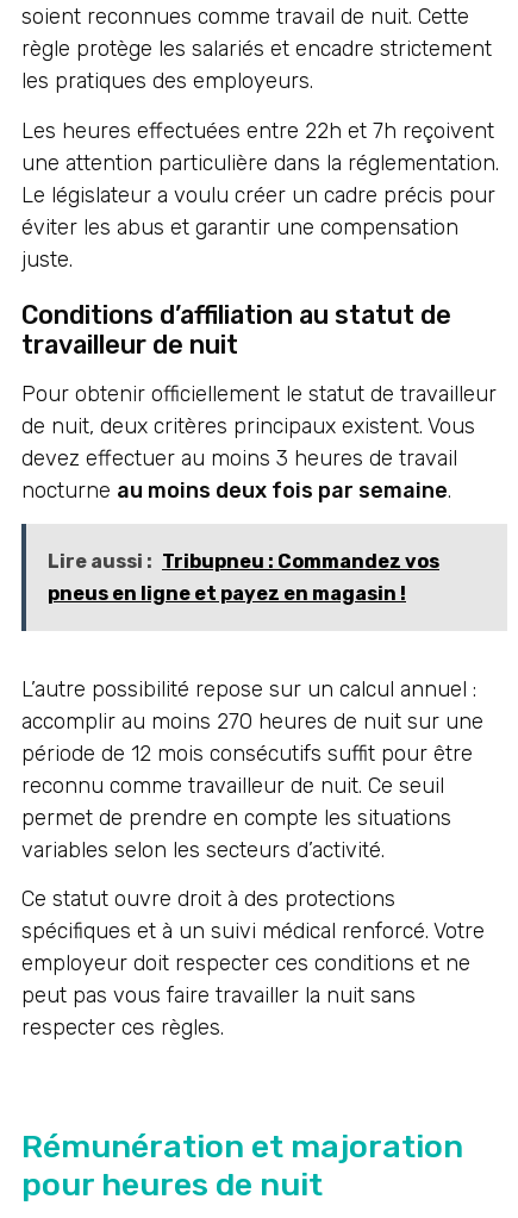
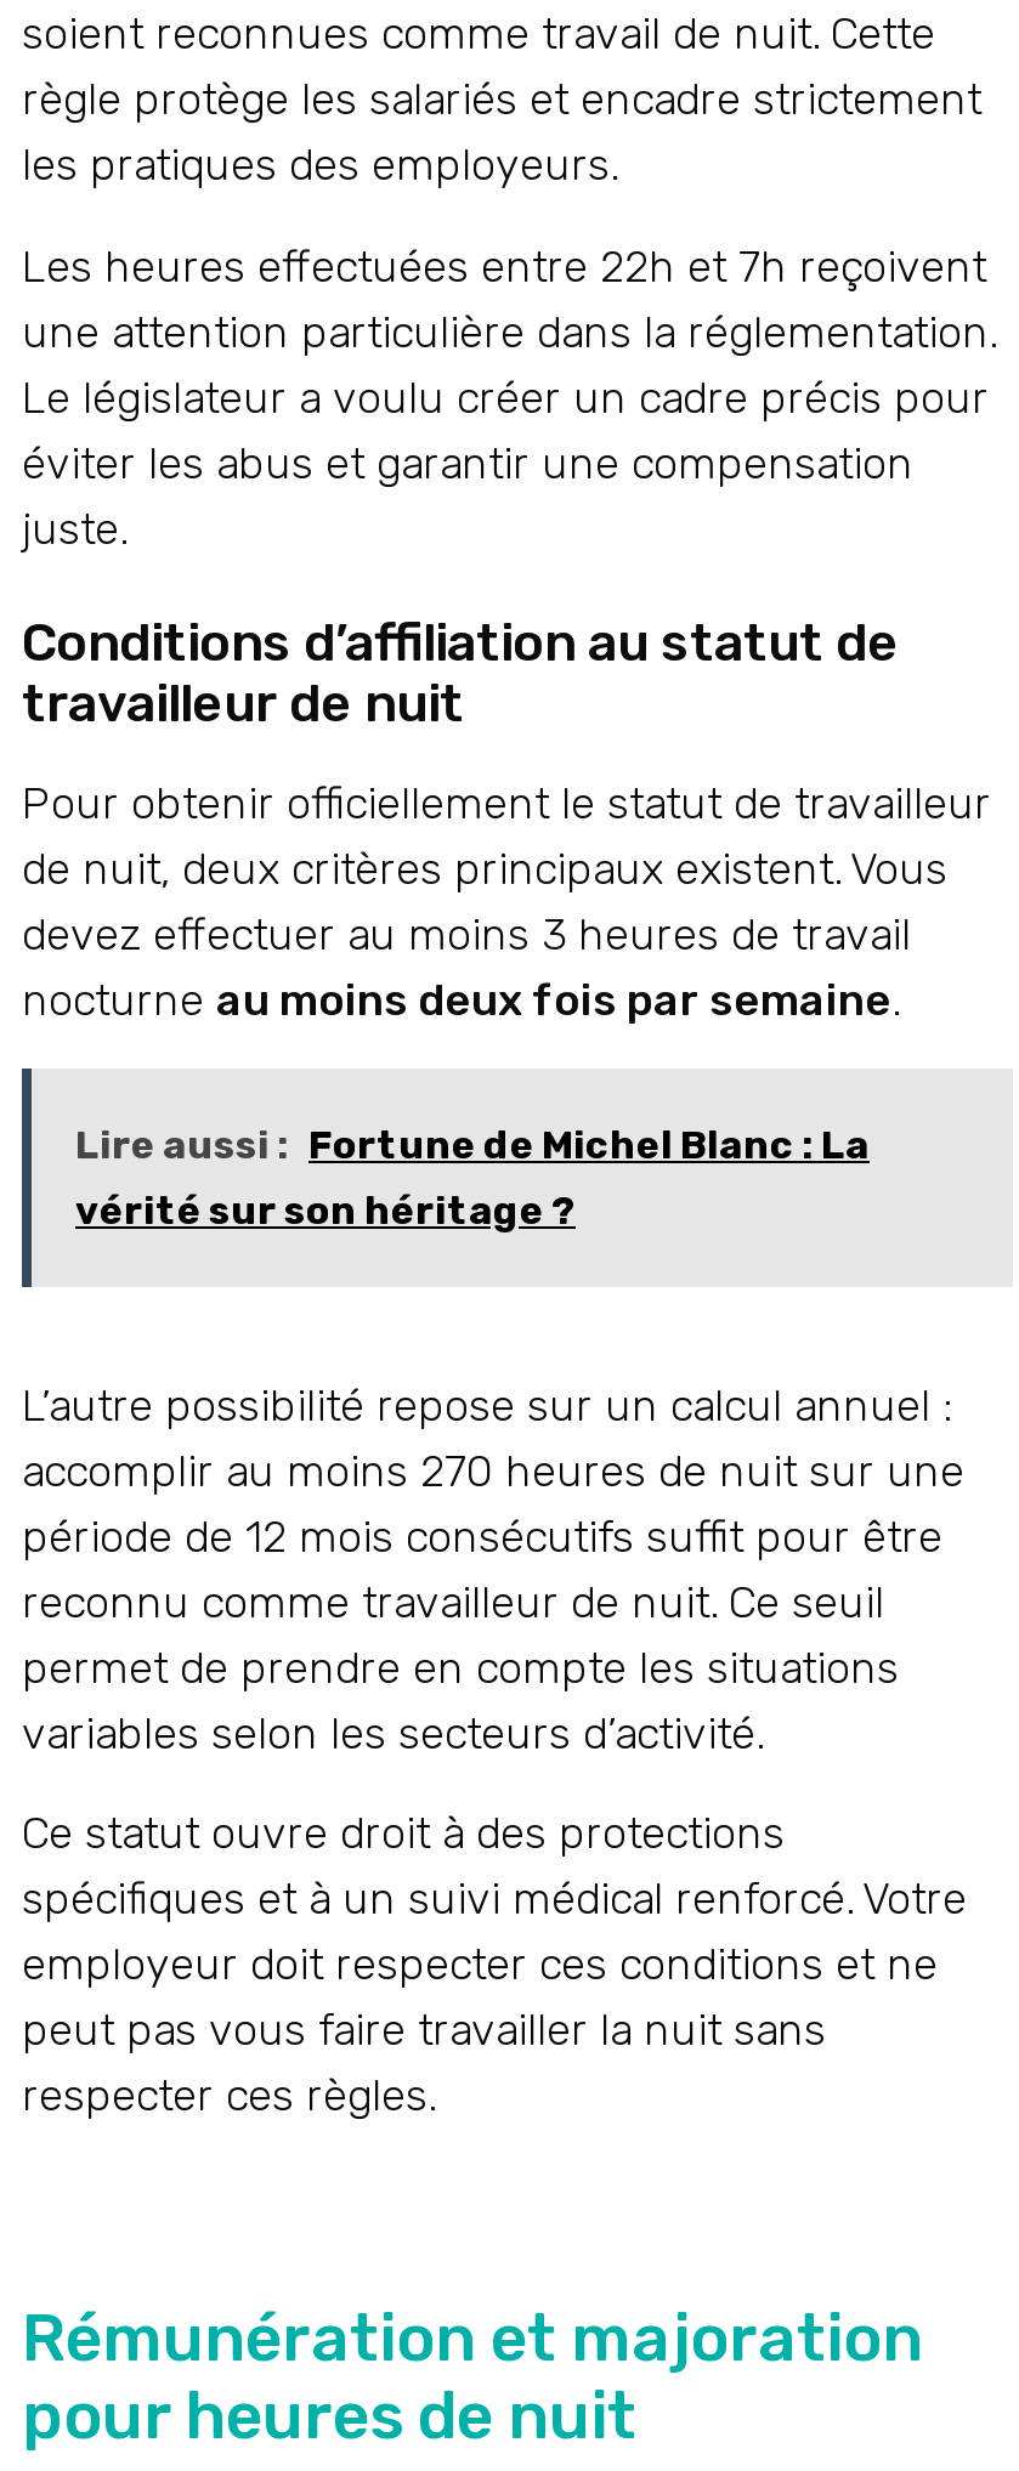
[48,550,439,605] Lire aussi : Tribupneu : Commandez vos | pneus en ligne et payez en magasin ! -> [75,1122,870,1234] Lire aussi : Fortune de Michel Blanc : La | vérité sur son héritage ?

